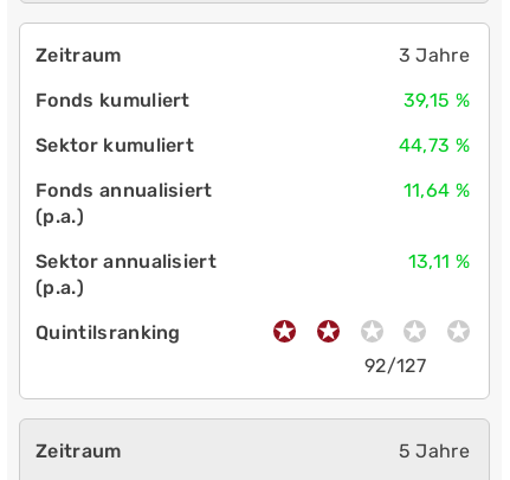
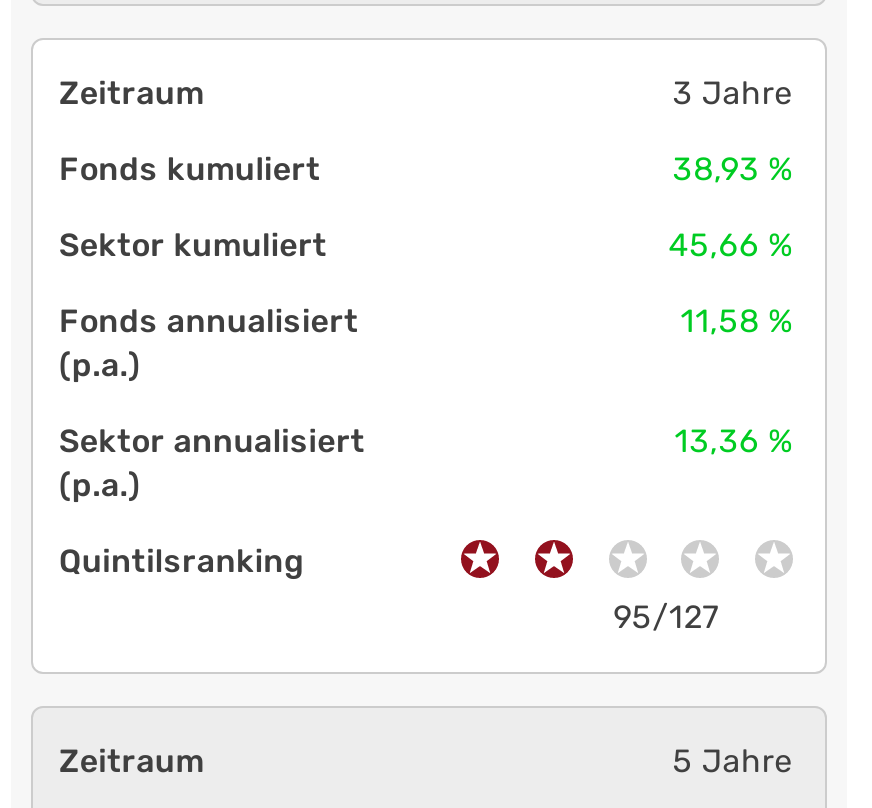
[403,89,470,111] 39,15 % -> [673,149,793,187] 38,93 %
[399,134,470,156] 44,73 % -> [669,225,793,263] 45,66 %
[403,179,470,201] 11,64 % -> [681,301,793,339] 11,58 %
[408,250,470,272] 13,11 % -> [675,421,793,459] 13,36 %
[365,354,426,377] 92/127 -> [613,597,719,635] 95/127

